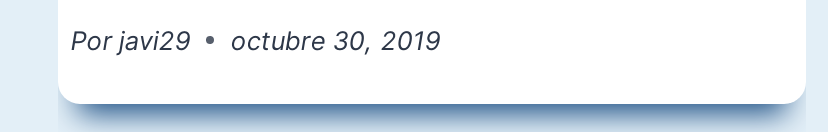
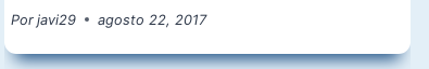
[70,25,441,55] Por javi29 octubre 30, 2019 -> [11,11,207,27] Por javi29 agosto 22, 2017

